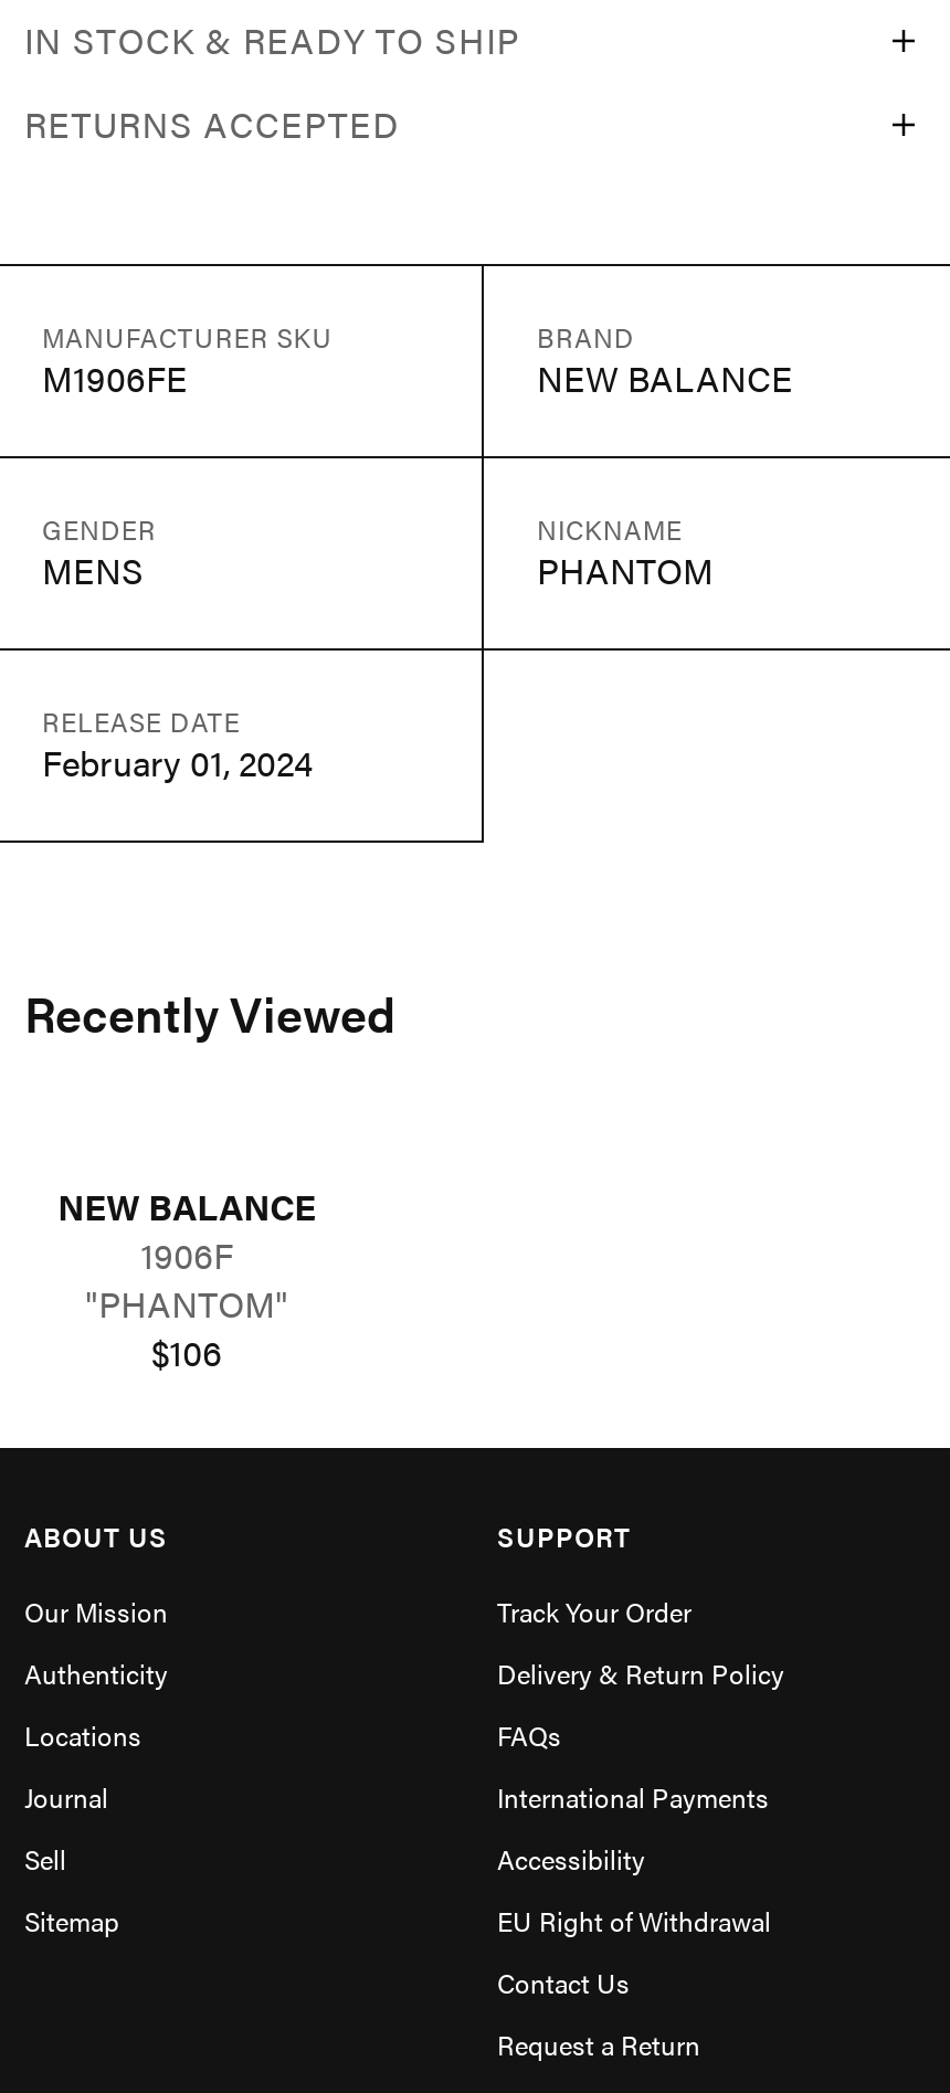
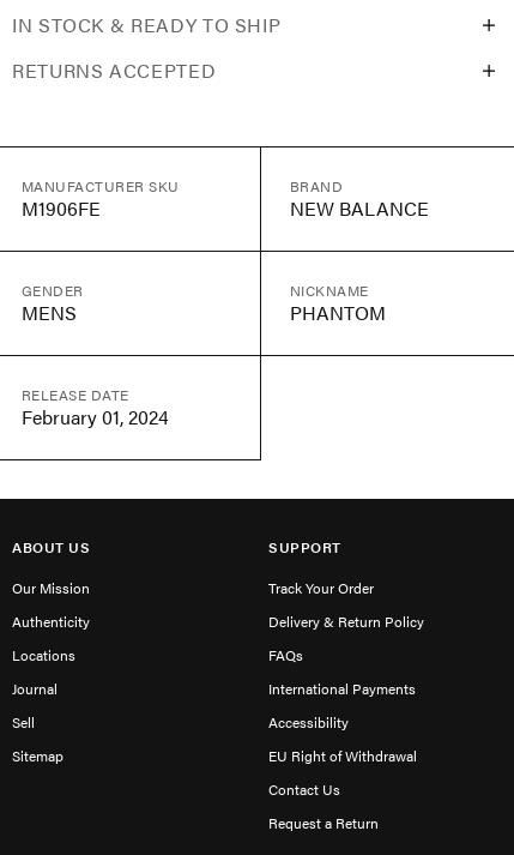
[24,978,395,1378] Recently Viewed | NEW BALANCE | 1906F | "PHANTOM" | $106 -> none

